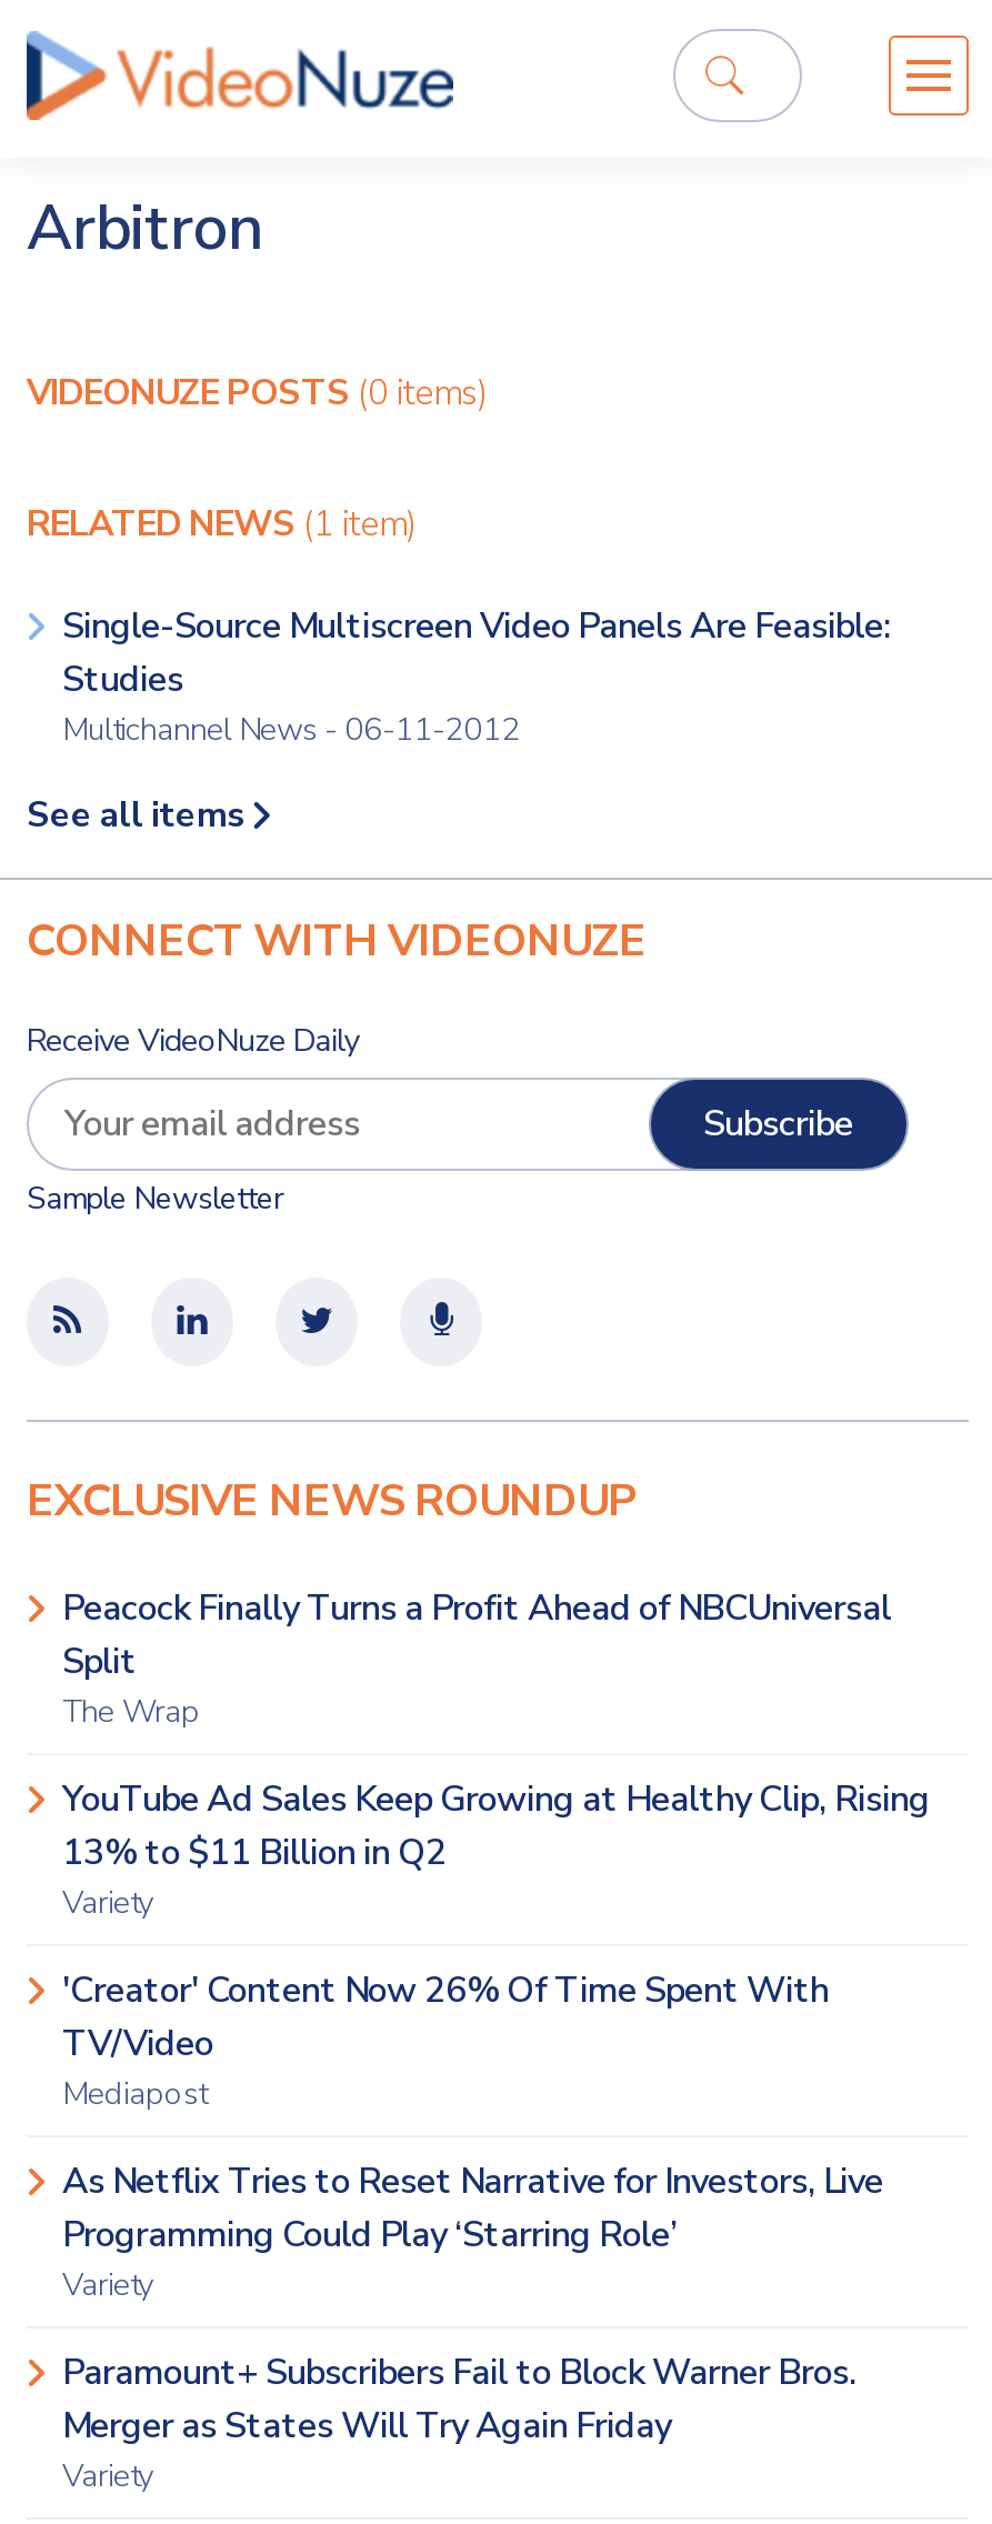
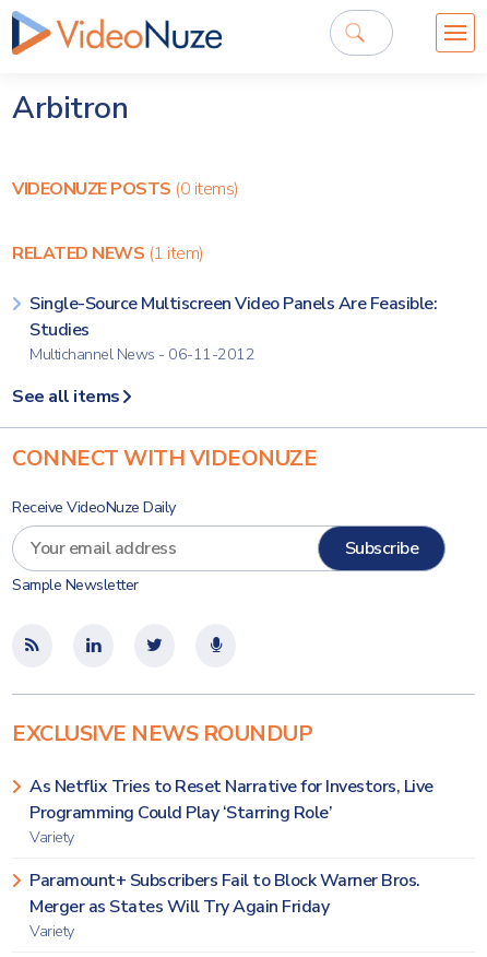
[62,1584,930,2115] Peacock Finally Turns a Profit Ahead of NBCUniversal | Split | The Wrap | YouTube Ad Sales Keep Growing at Healthy Clip, Rising | 13% to $11 Billion in Q2 | Variety | 'Creator' Content Now 26% Of Time Spent With | TV/Video | Mediapost -> none

